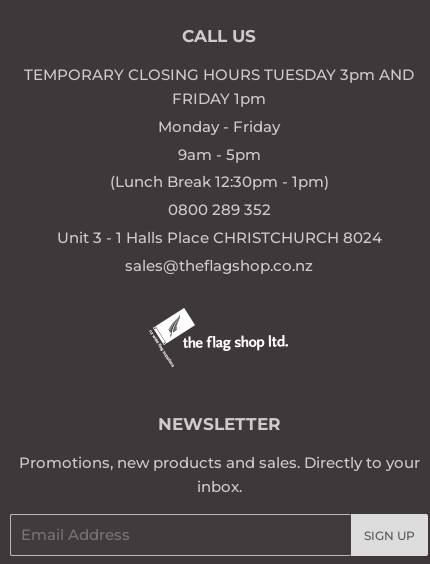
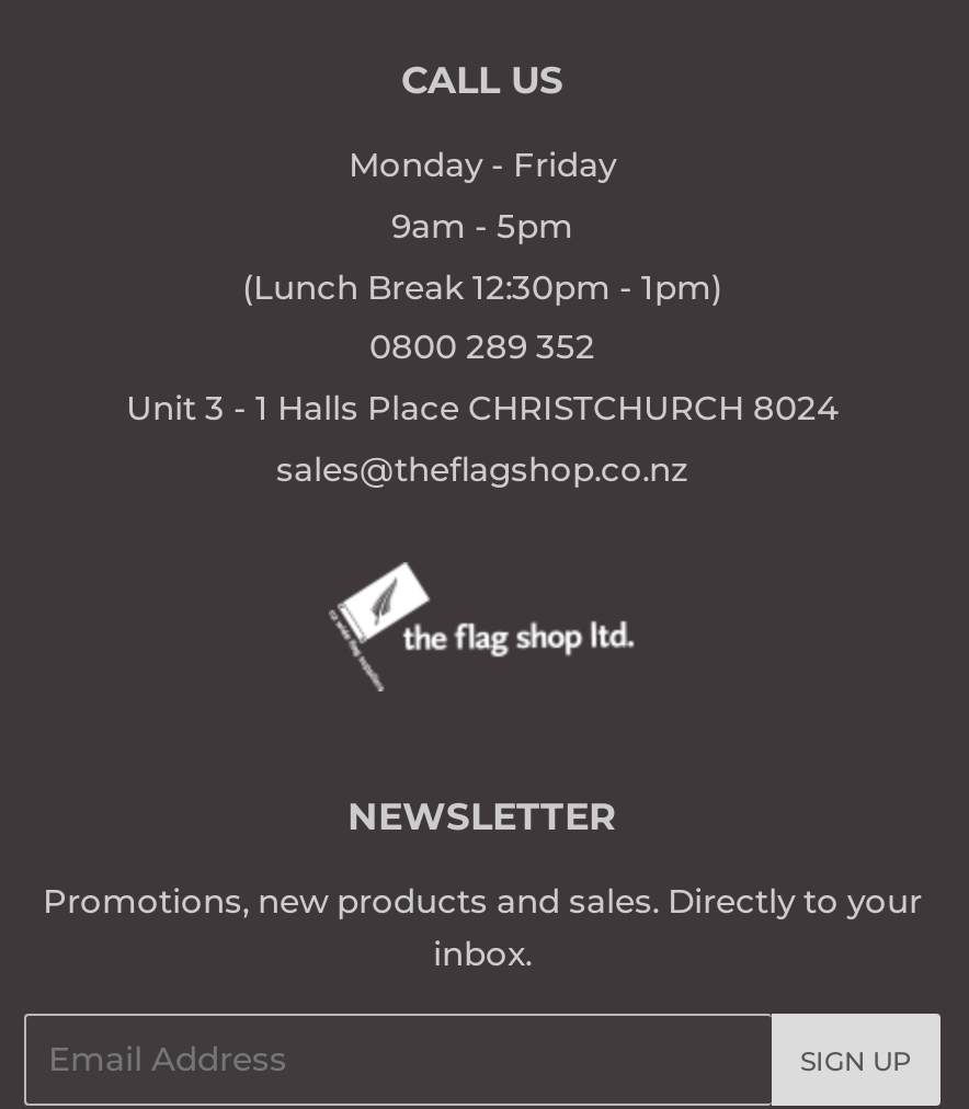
[24,65,414,108] TEMPORARY CLOSING HOURS TUESDAY 3pm AND | FRIDAY 1pm -> none

